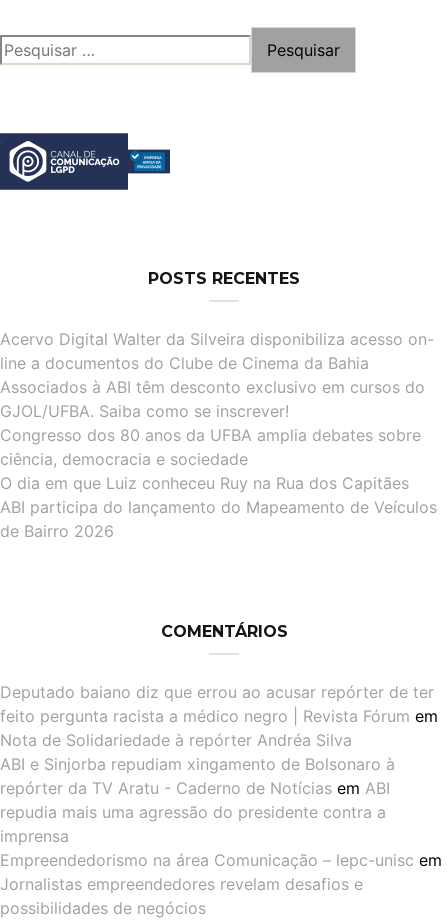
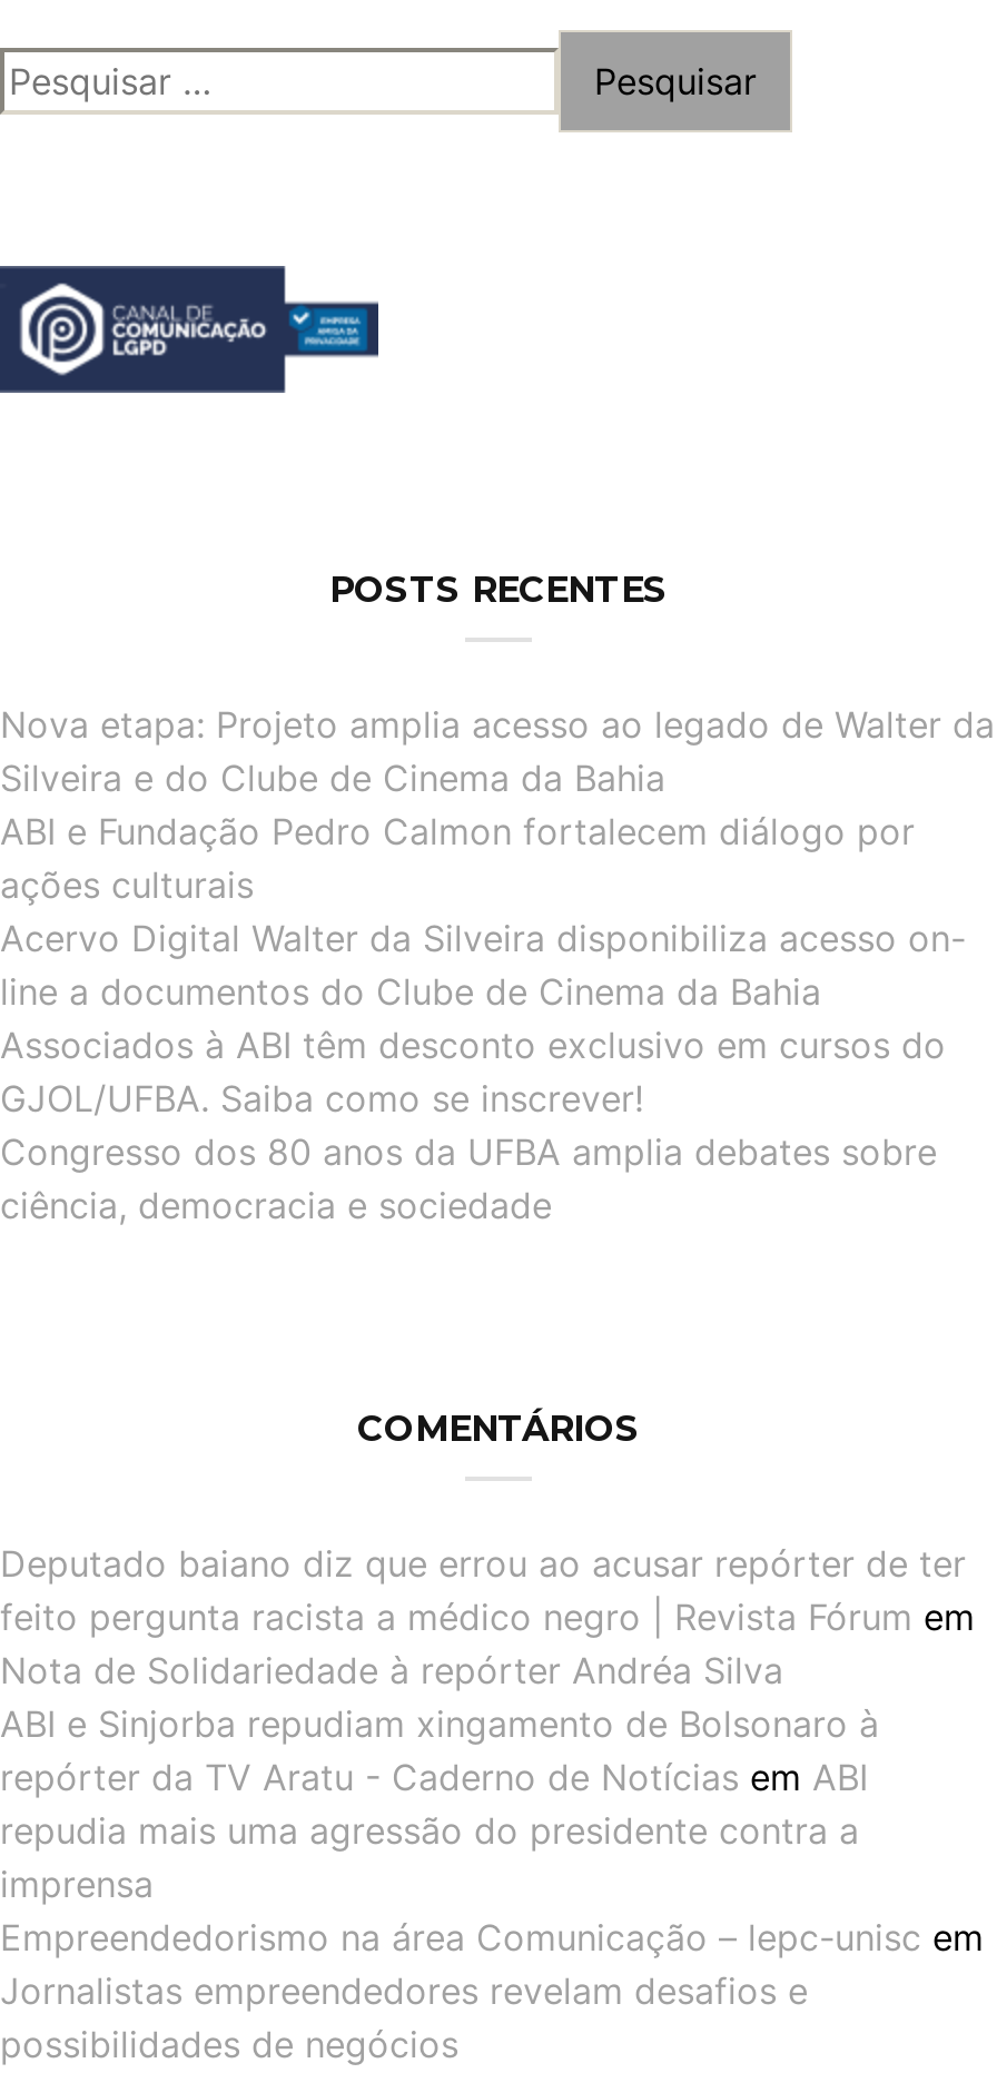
none -> [0,702,995,907] Nova etapa: Projeto amplia acesso ao legado de Walter da | Silveira e do Clube de Cinema da Bahia | ABI e Fundação Pedro Calmon fortalecem diálogo por | ações culturais
moved [0,329,434,469] -> [0,916,966,1227]: Acervo Digital Walter da Silveira disponibiliza acesso on- | line a documentos do Clube de Cinema da Bahia | Associados à ABI têm desconto exclusivo em cursos do | GJOL/UFBA. Saiba como se inscrever! | Congresso dos 80 anos da UFBA amplia debates sobre | ciência, democracia e sociedade
[0,473,437,541] O dia em que Luiz conheceu Ruy na Rua dos Capitães | ABI participa do lançamento do Mapeamento de Veículos | de Bairro 2026 -> none

